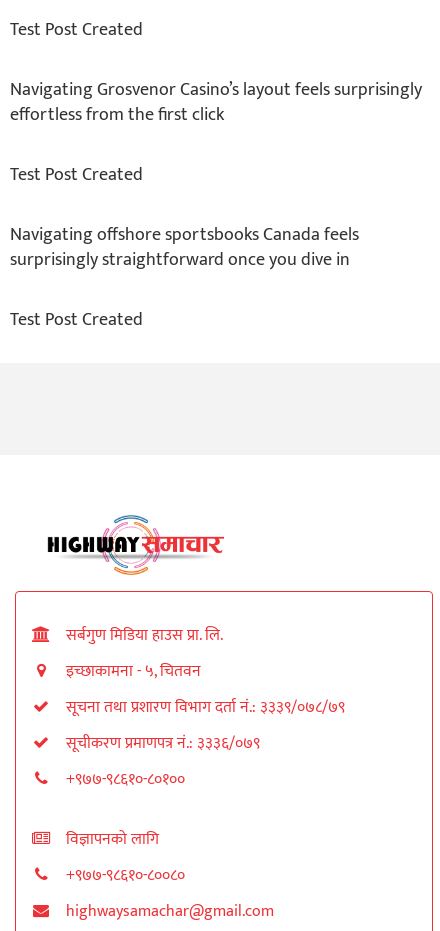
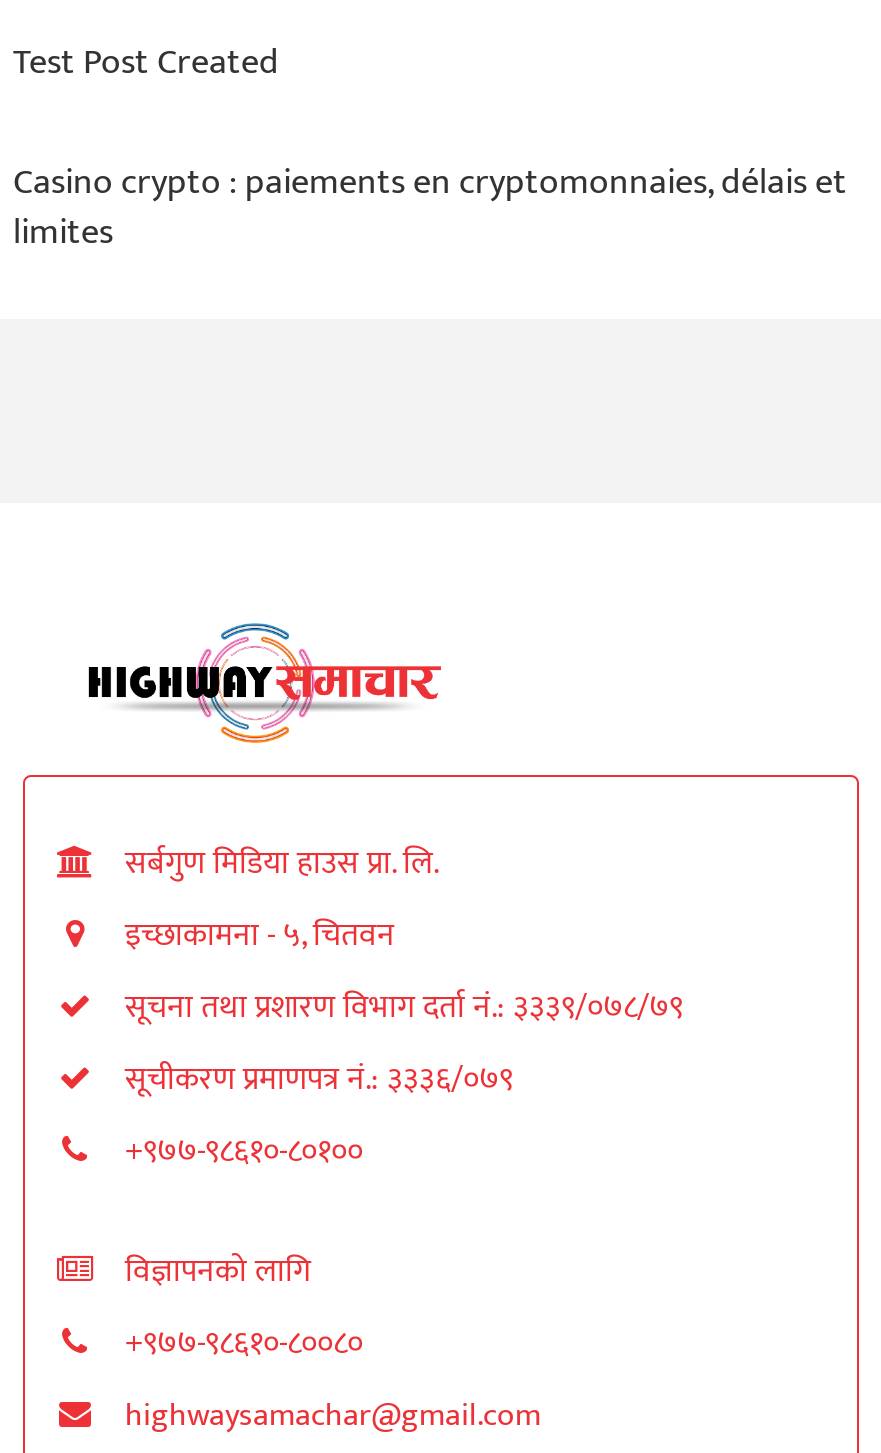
[10,75,422,335] Navigating Grosvenor Casino’s layout feels surprisingly | effortless from the first click | Test Post Created | Navigating offshore sportsbooks Canada feels | surprisingly straightforward once you dive in | Test Post Created -> [13,153,847,263] Casino crypto : paiements en cryptomonnaies, délais et | limites

